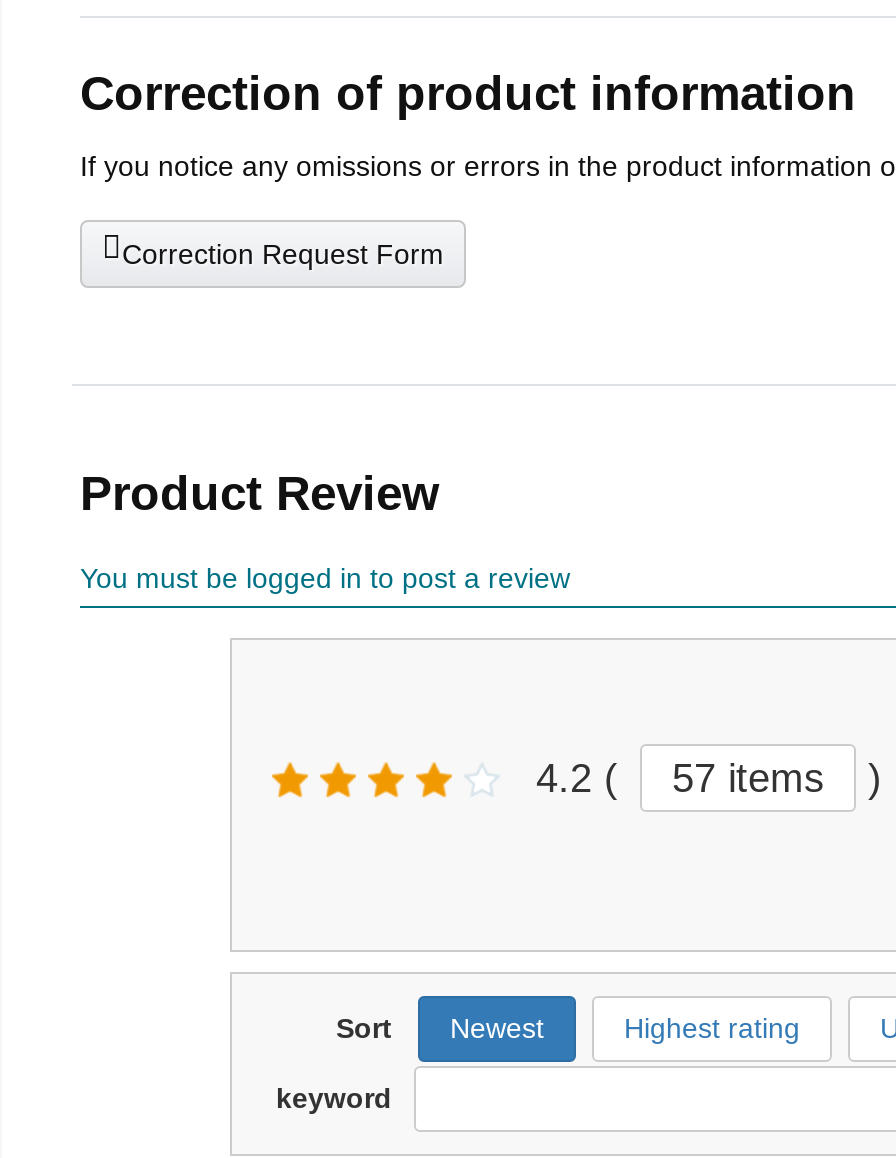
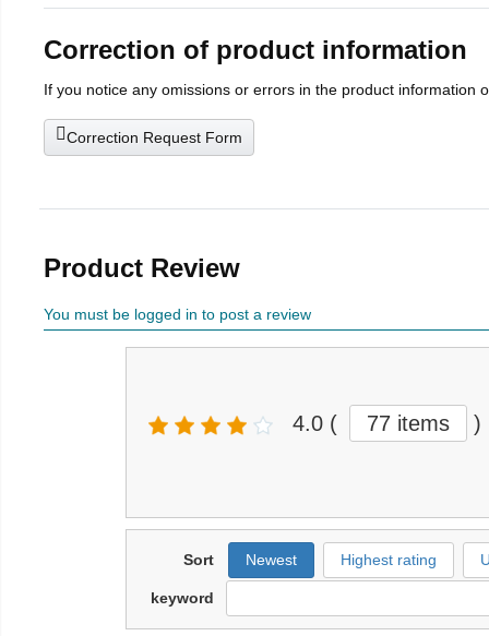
[524,756,630,800] 4.2 ( -> [286,411,344,435] 4.0 (
[672,756,824,800] 57 items -> [367,411,450,435] 77 items

